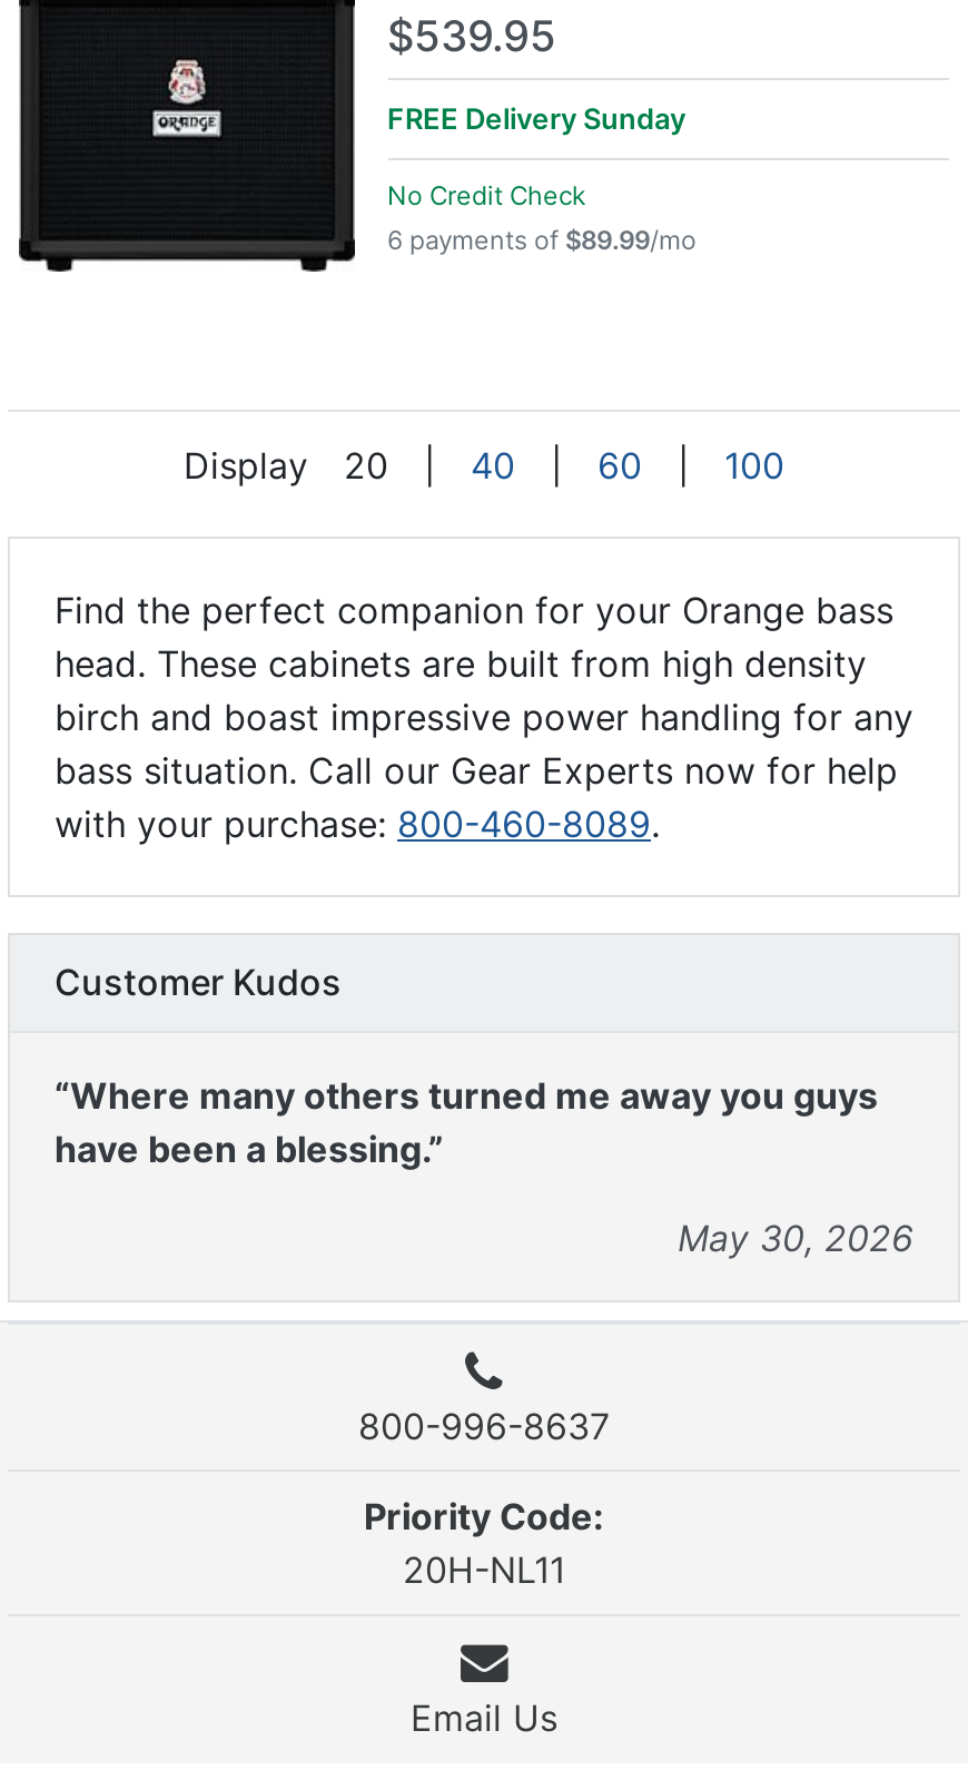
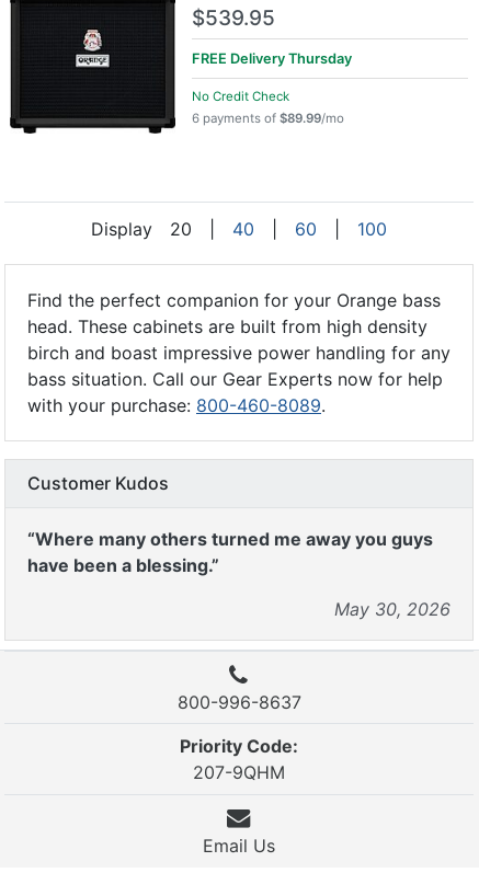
[387,102,685,135] FREE Delivery Sunday -> [191,50,351,66] FREE Delivery Thursday
[403,1548,565,1592] 20H-NL11 -> [193,761,285,783] 207-9QHM

